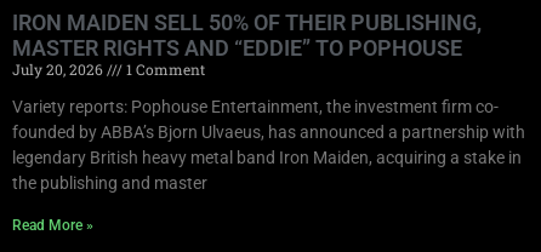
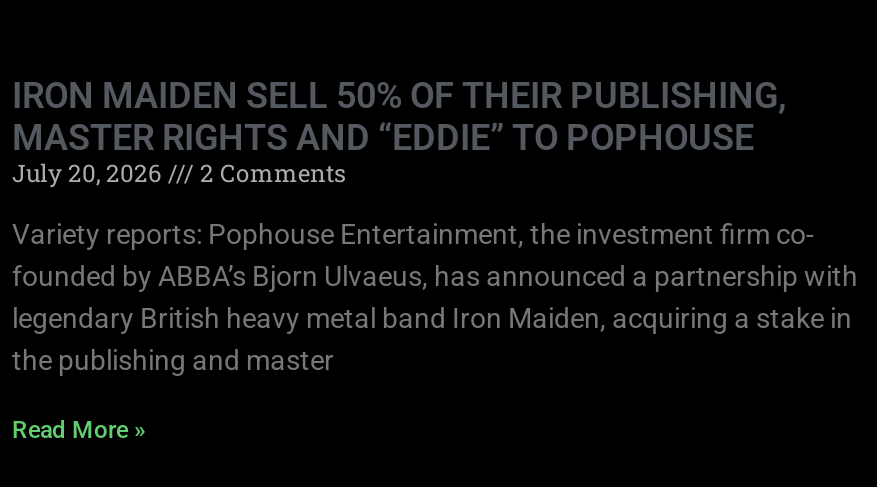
[12,60,205,79] July 20, 2026 1 Comment -> [12,157,346,189] July 20, 2026 2 Comments

